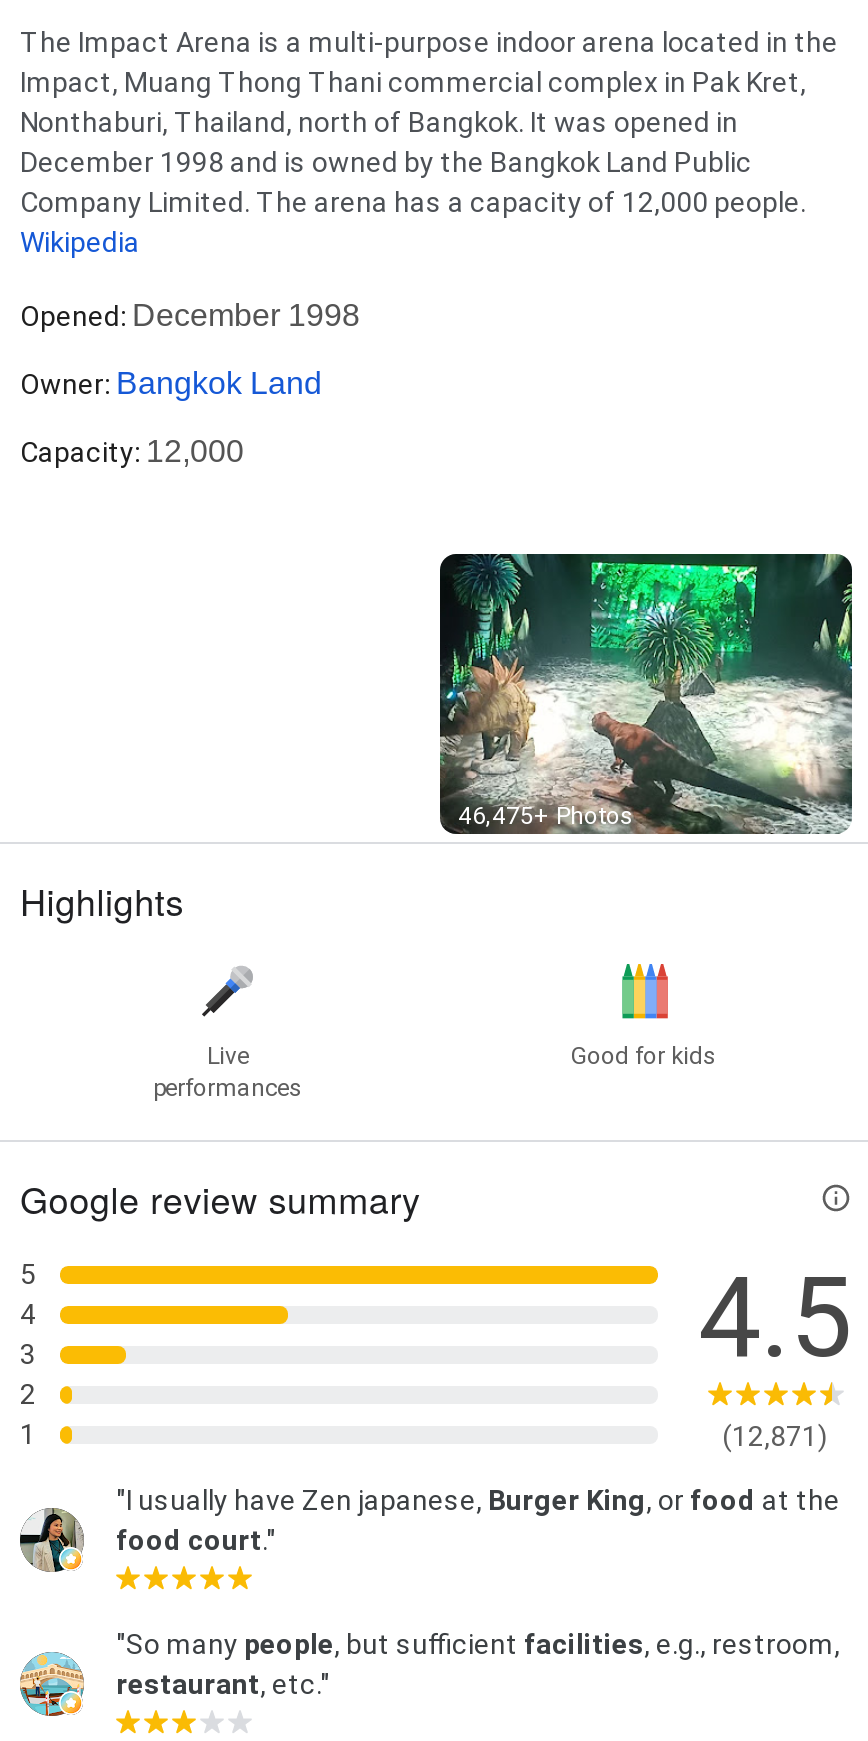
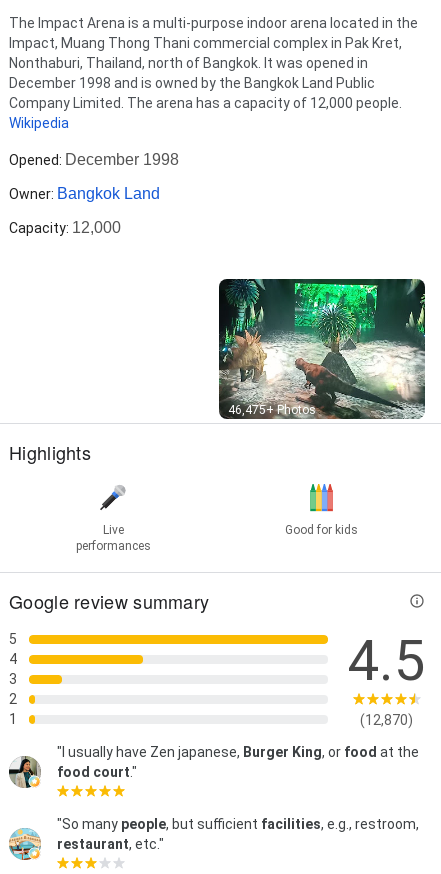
[722,1419,828,1451] (12,871) -> [360,712,413,728] (12,870)

